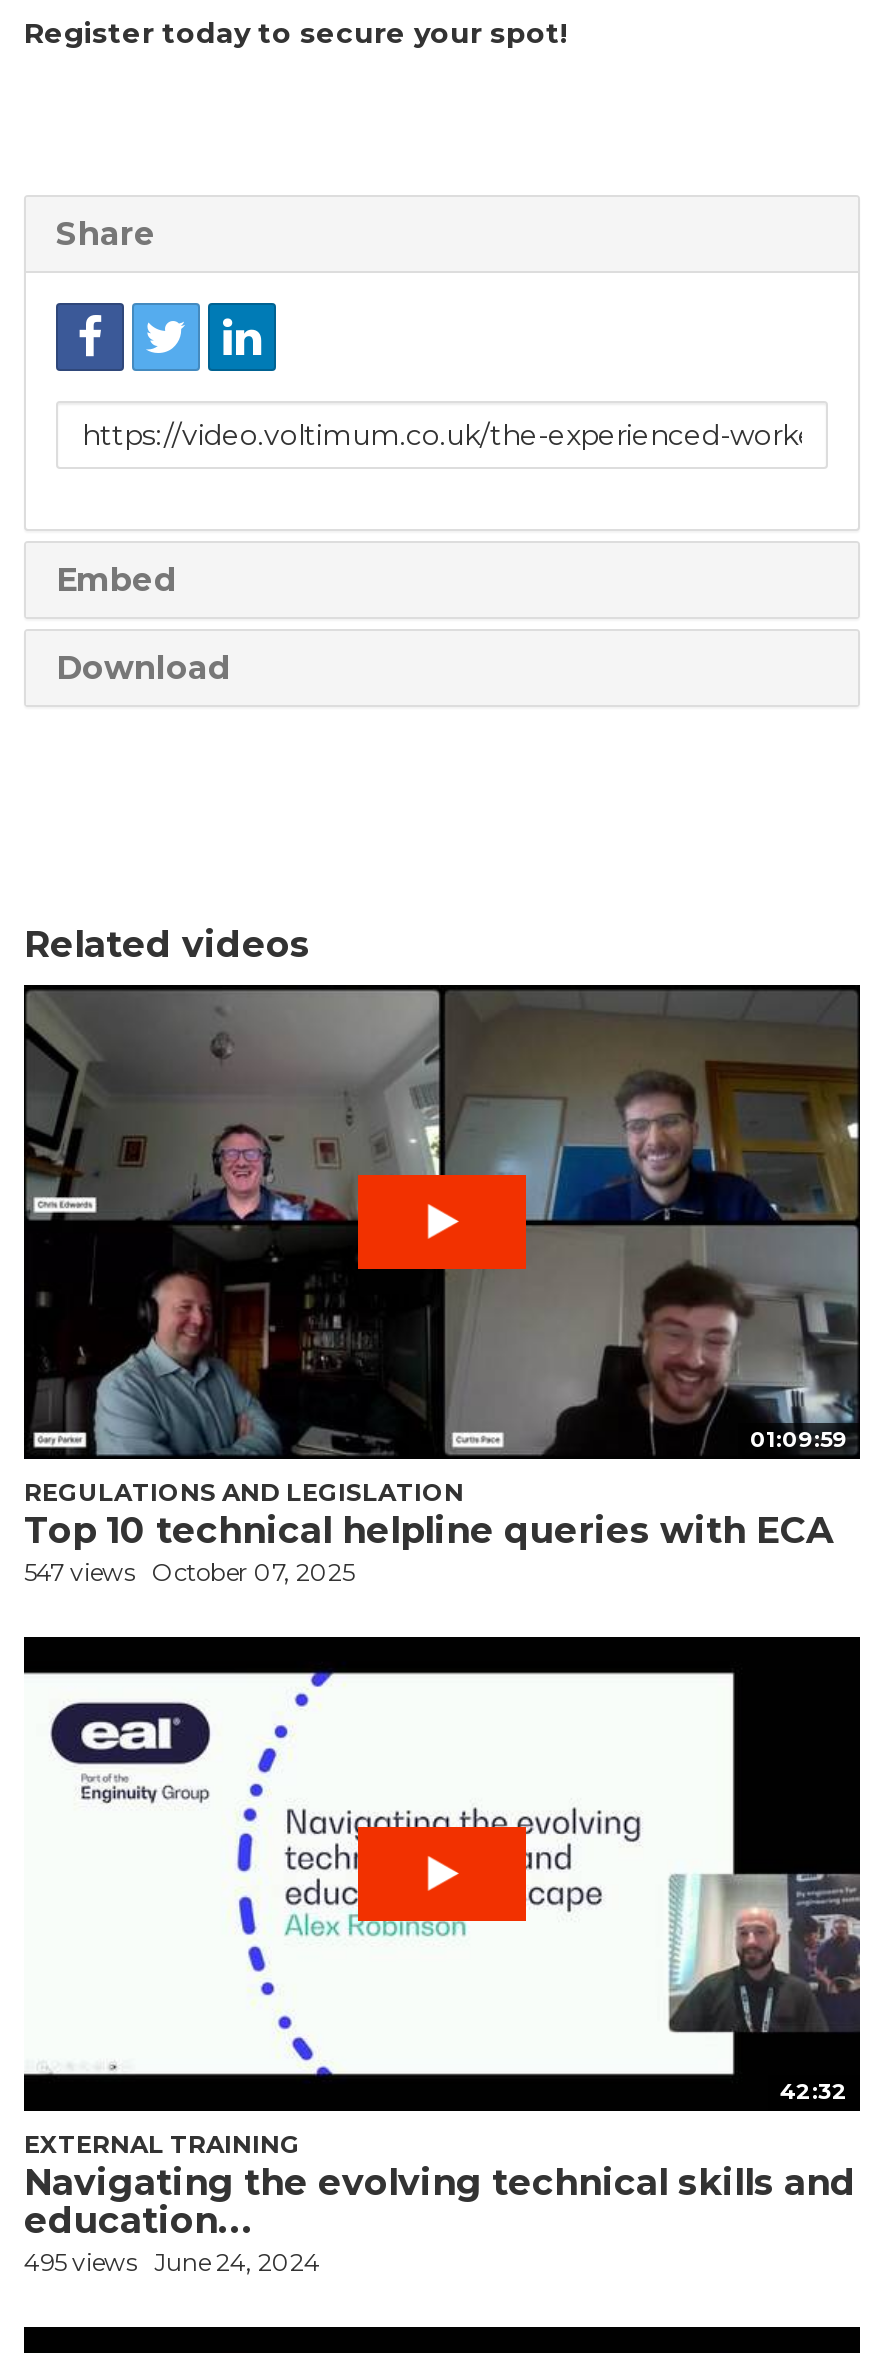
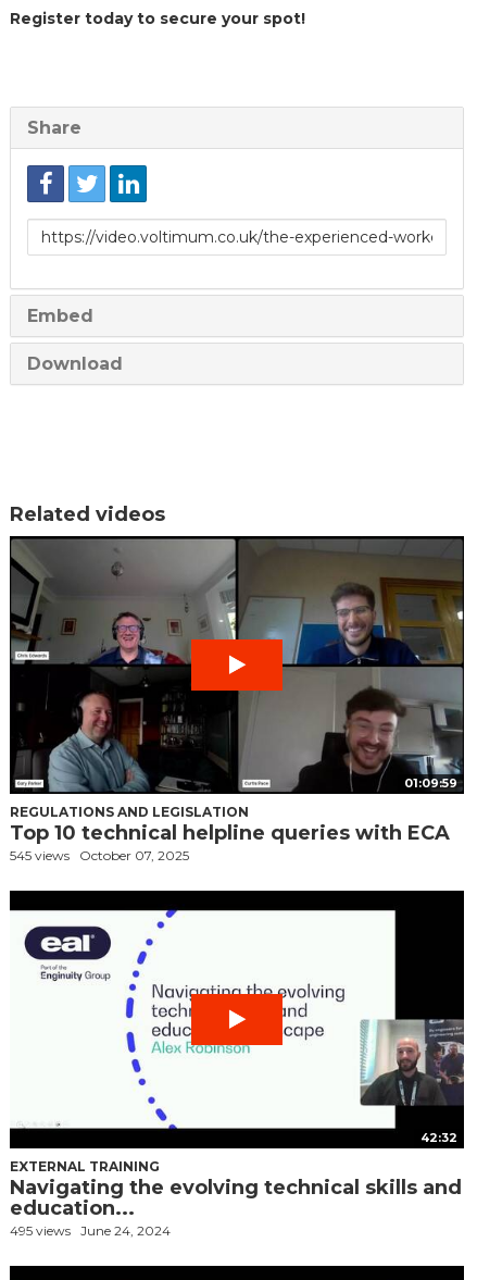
[24,1557,354,1587] 547 views October 07, 2025 -> [10,847,189,863] 545 views October 07, 2025

